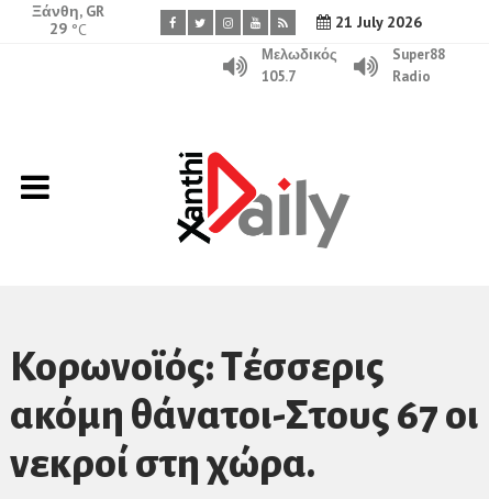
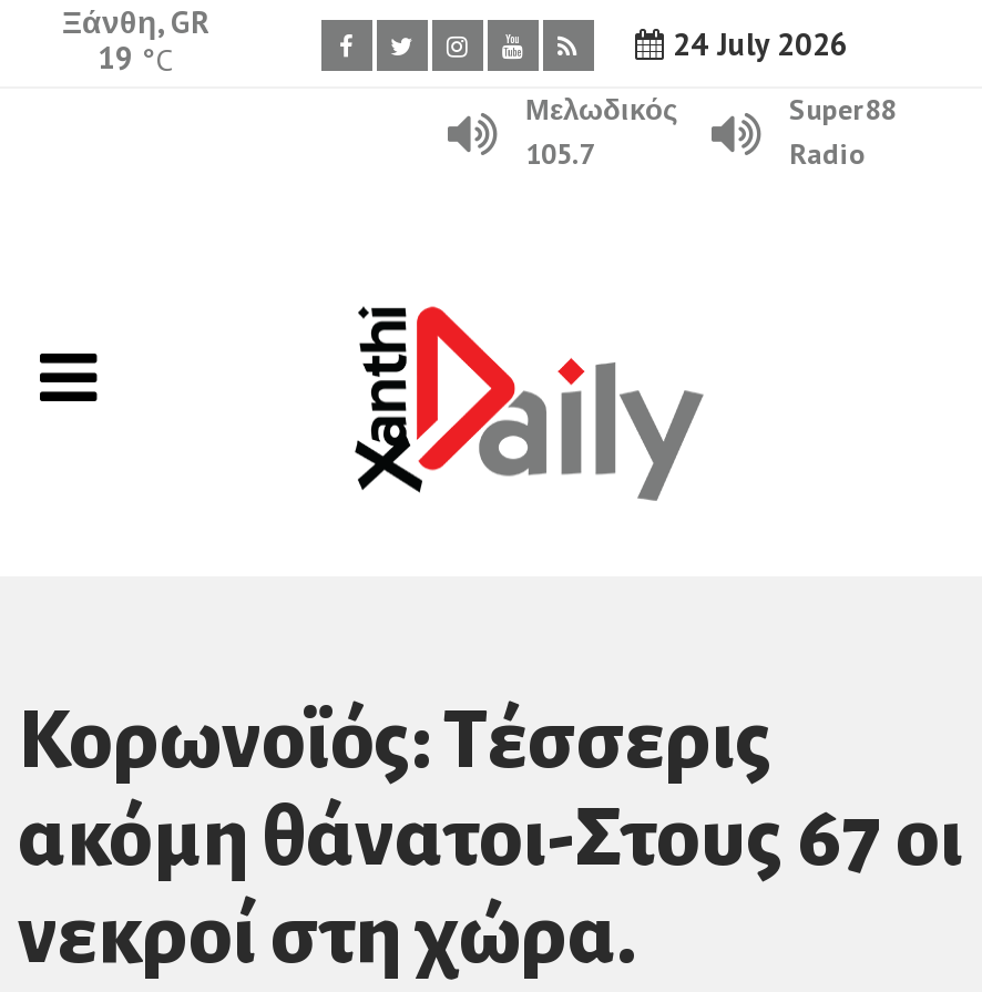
[330,12,421,32] 21 July 2026 -> [664,24,848,64] 24 July 2026
[49,19,87,40] 29 °C -> [98,38,173,80] 19 °C

